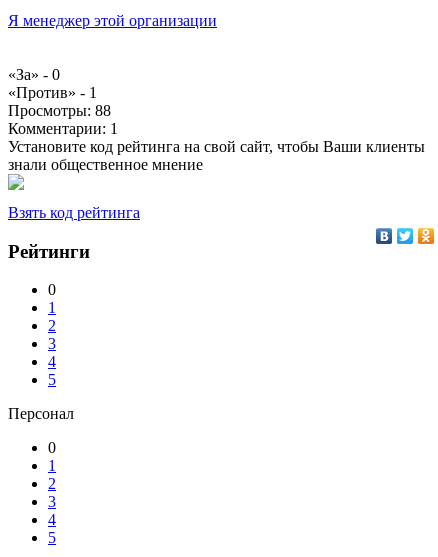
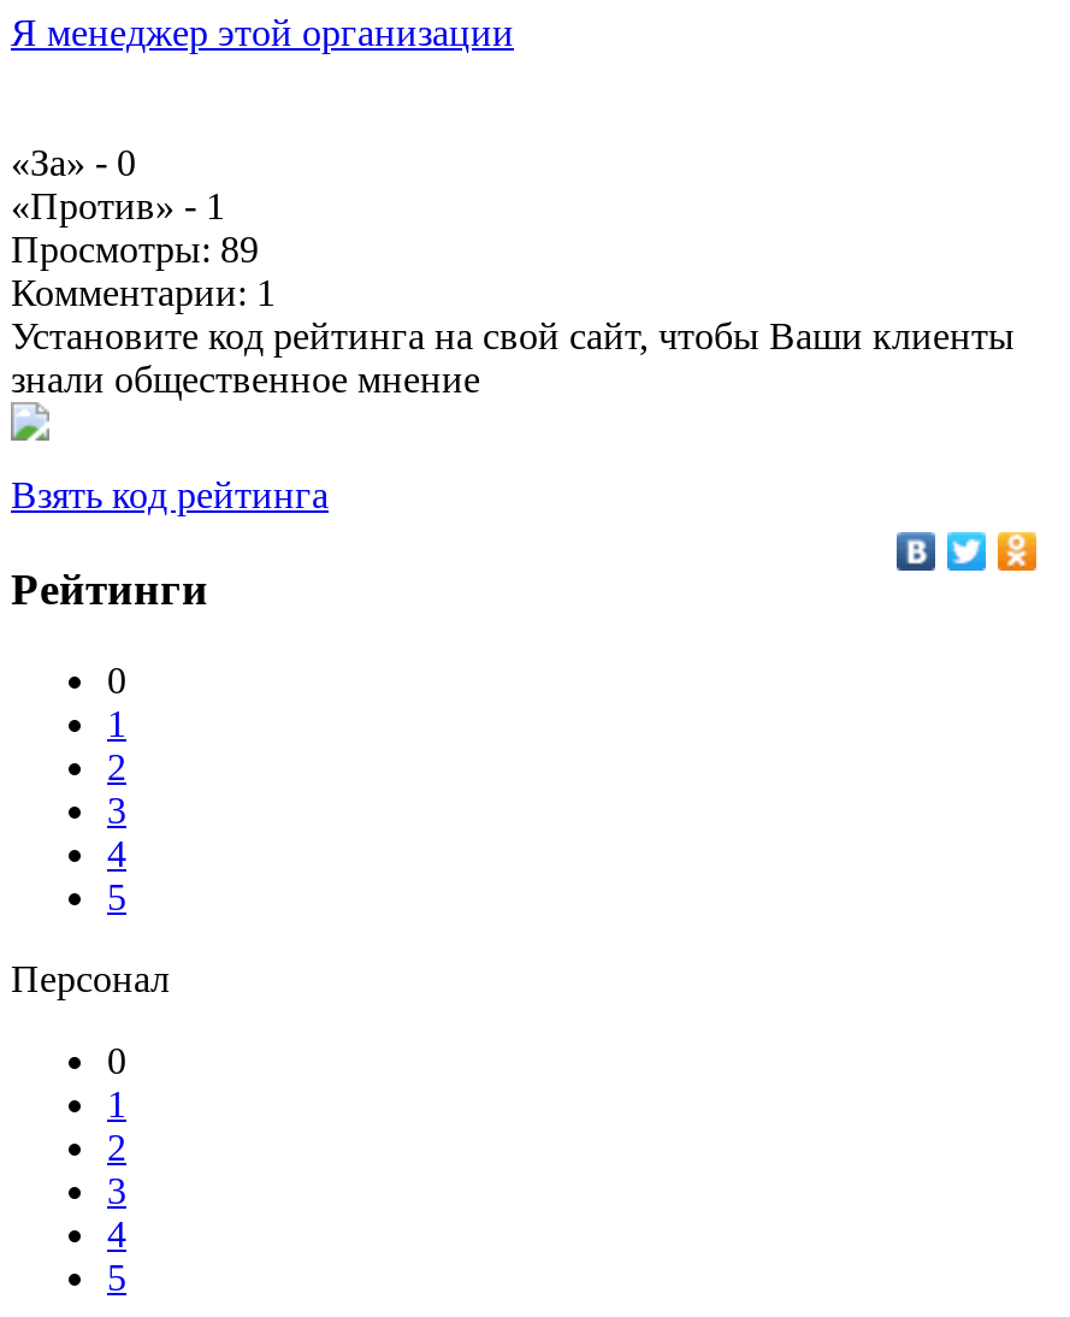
[8,102,111,119] Просмотры: 88 -> [11,228,259,269] Просмотры: 89

